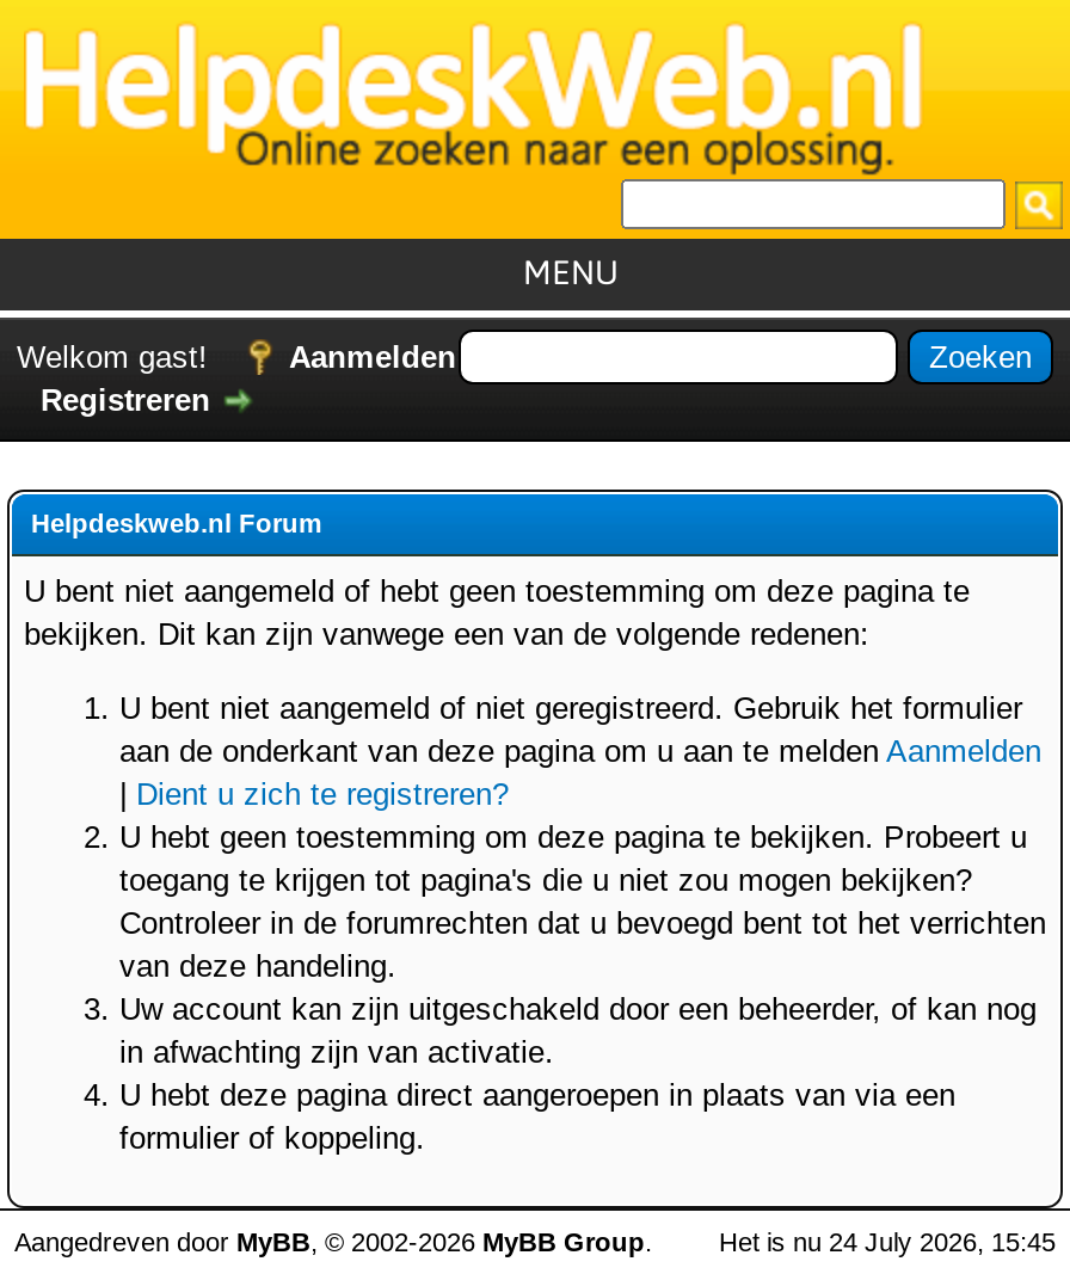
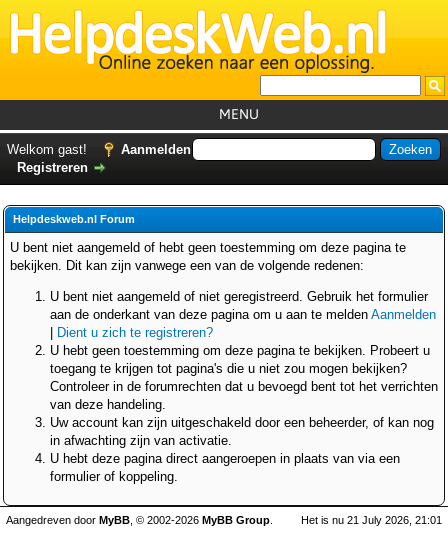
[719,1227,1056,1256] Het is nu 24 July 2026, 15:45 -> [301,514,442,526] Het is nu 21 July 2026, 21:01

